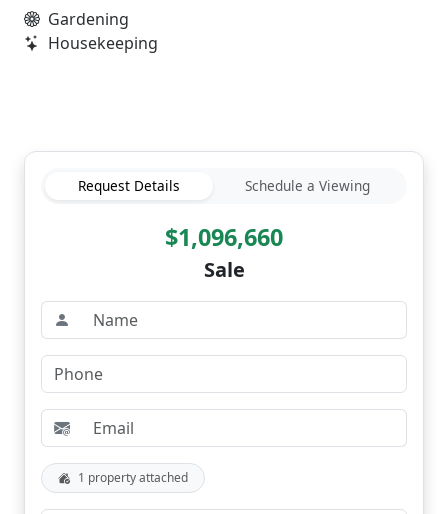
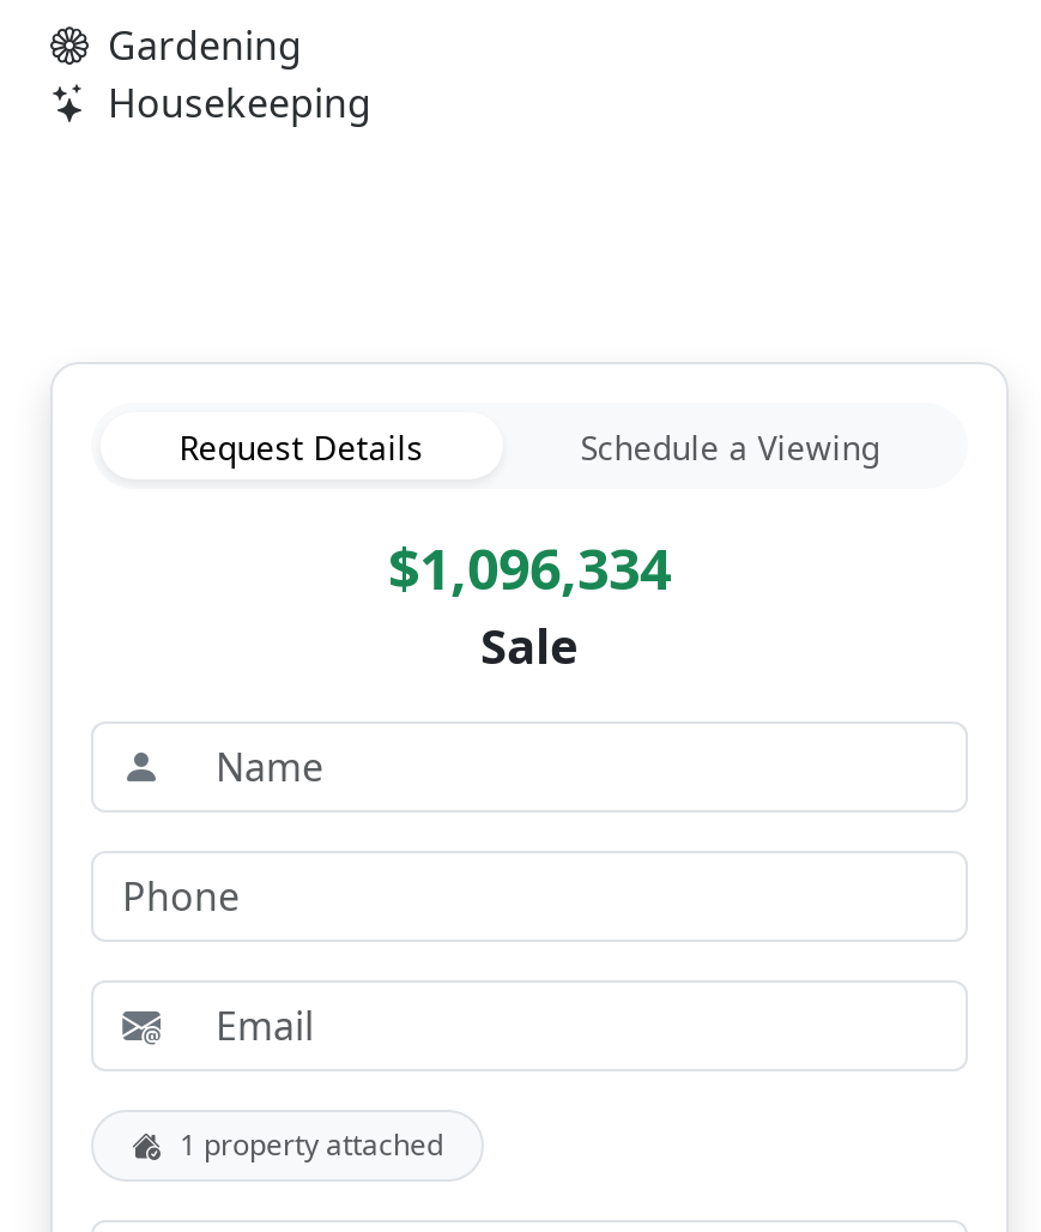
[165,221,283,253] $1,096,660 -> [388,529,671,606] $1,096,334

